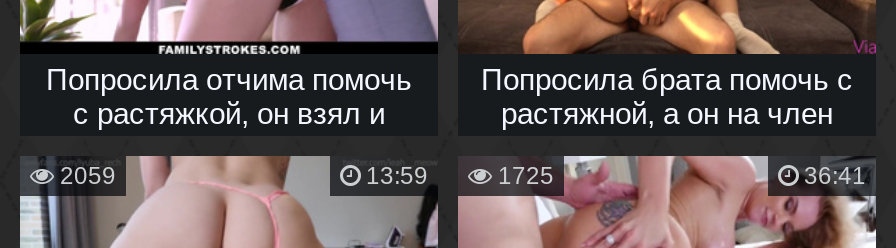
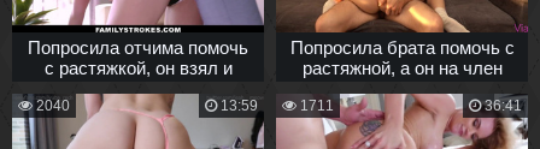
[54,162,116,190] 2059 -> [33,98,70,114] 2040
[492,162,554,190] 1725 -> [297,98,334,114] 1711

